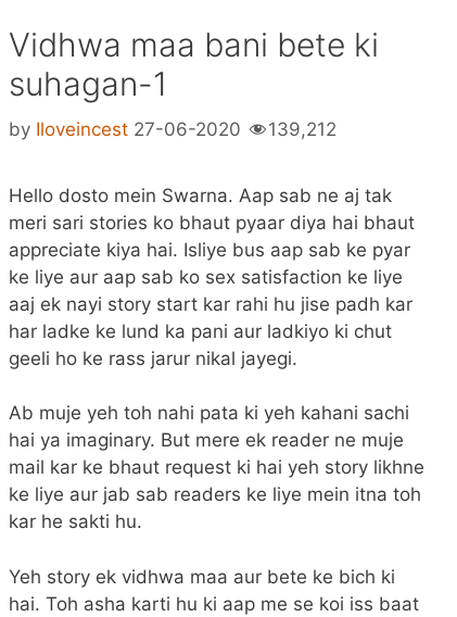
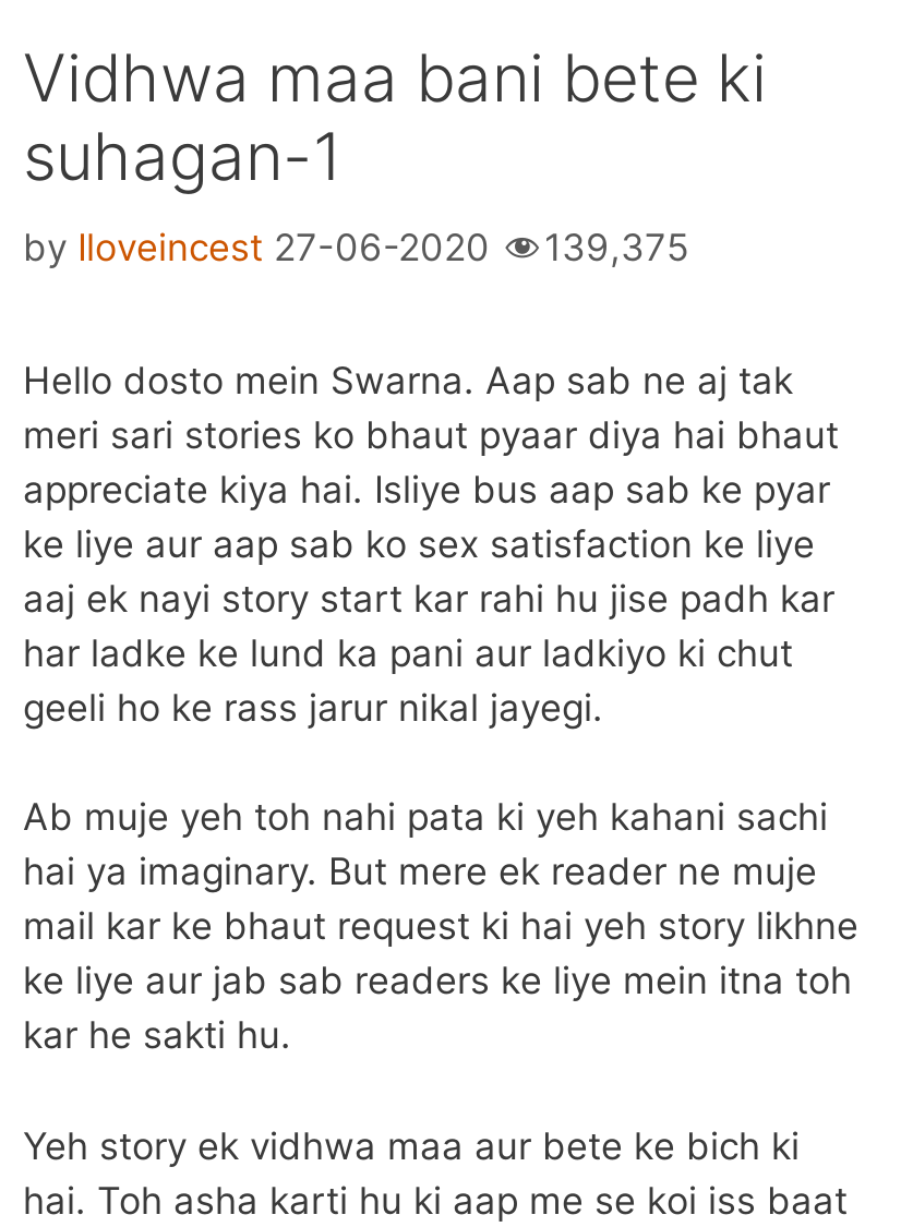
[9,118,337,140] by Iloveincest 27-06-2020 139,212 -> [23,225,688,268] by Iloveincest 27-06-2020 139,375

